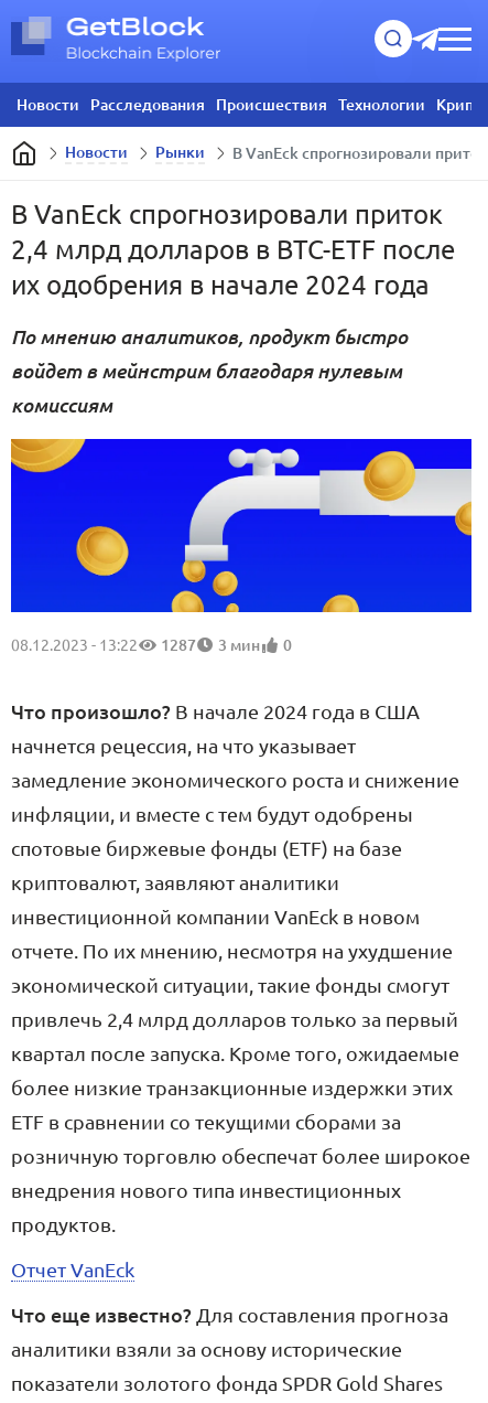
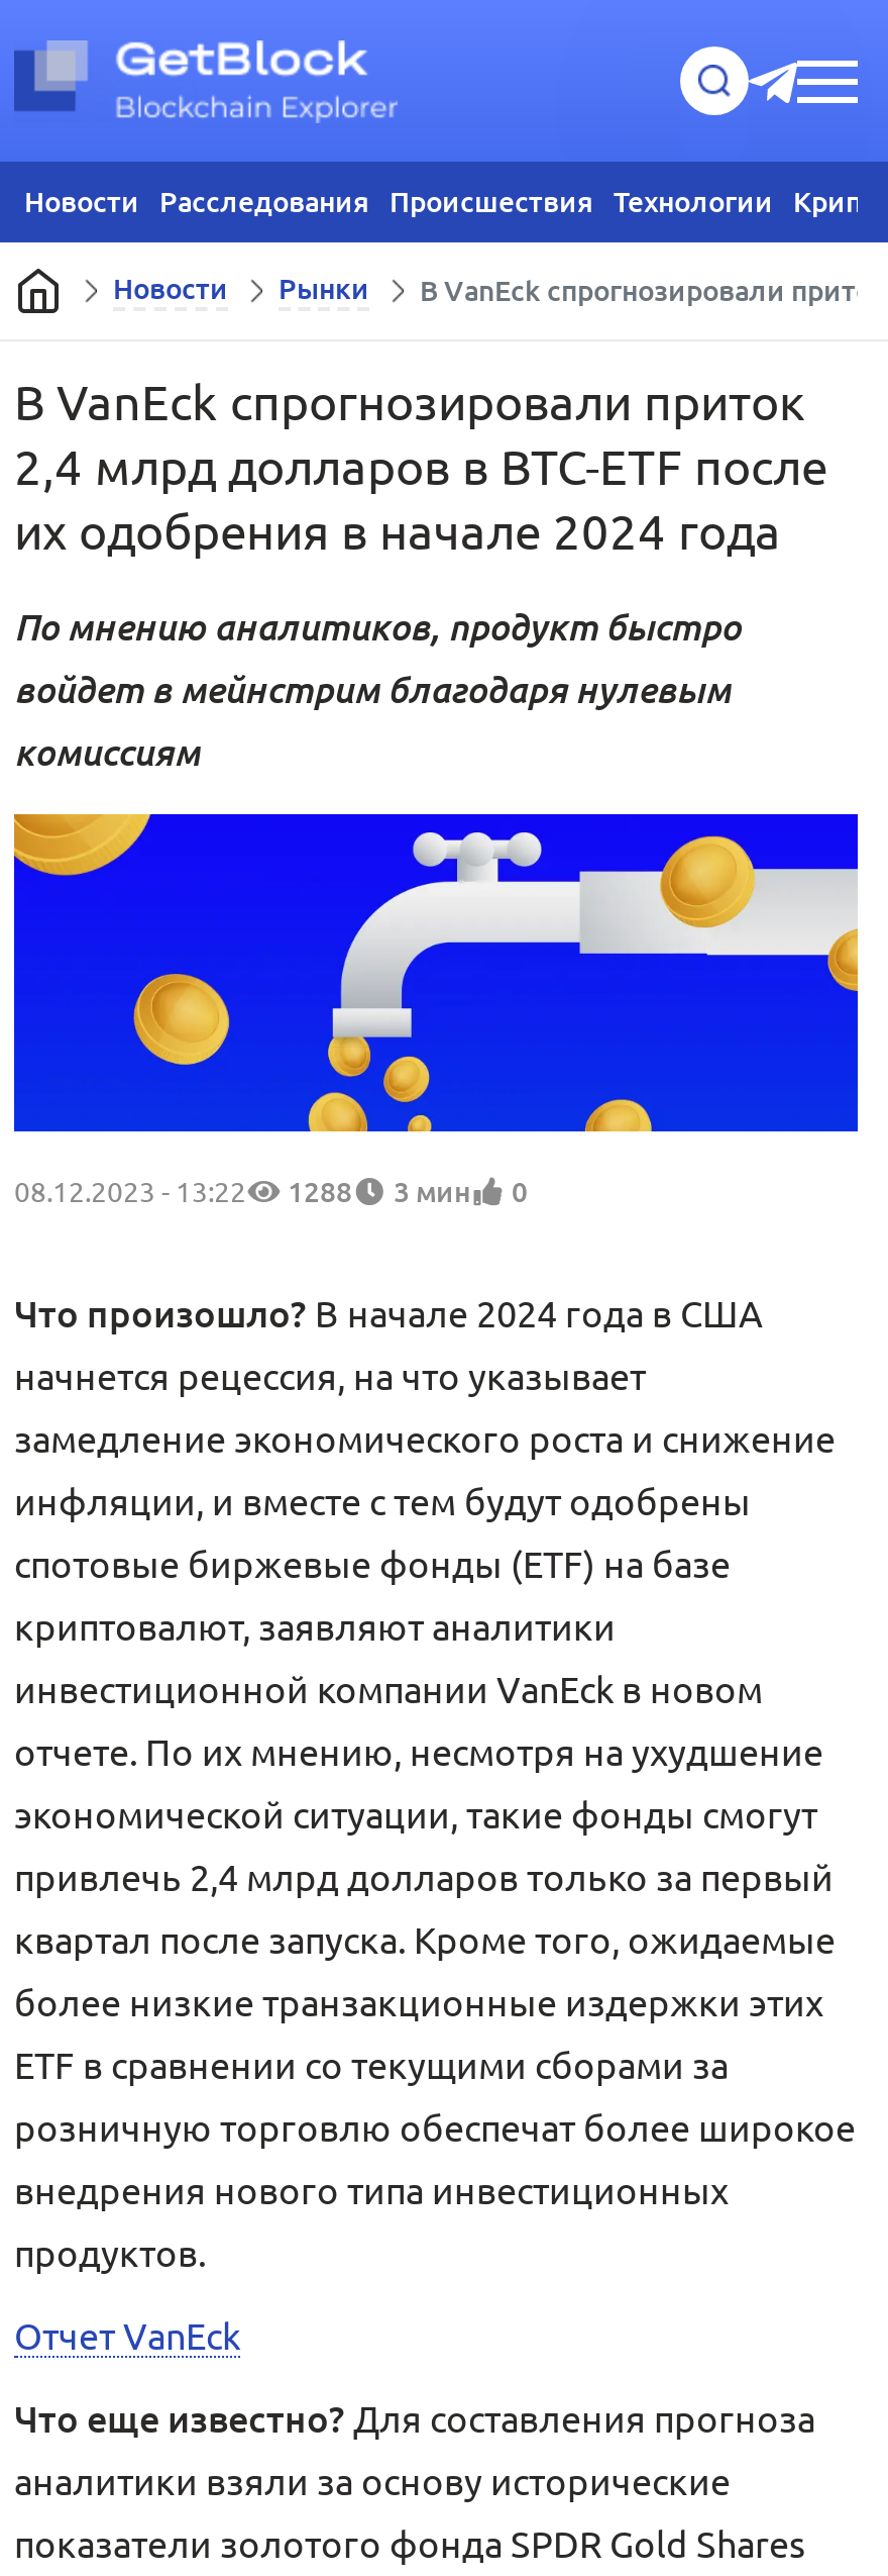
[11,636,291,654] 08.12.2023 - 13:22 1287 3 мин 0 -> [14,1175,528,1208] 08.12.2023 - 13:22 1288 3 мин 0

